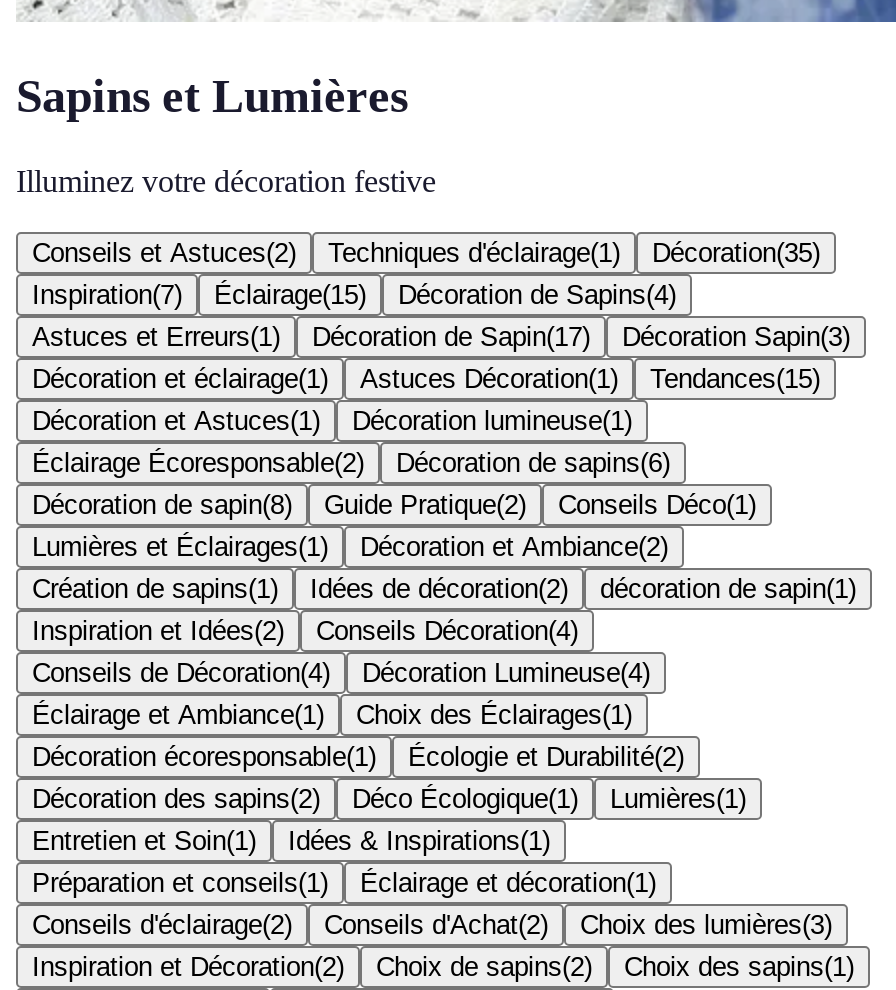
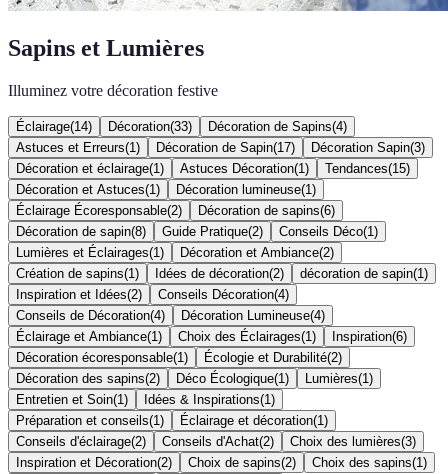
[32,238,820,310] Conseils et Astuces(2) | Techniques d'éclairage(1) | Décoration(35) | Inspiration(7) | Éclairage(15) -> [16,119,192,134] Éclairage(14) | Décoration(33)
none -> [332,329,407,344] Inspiration(6)

